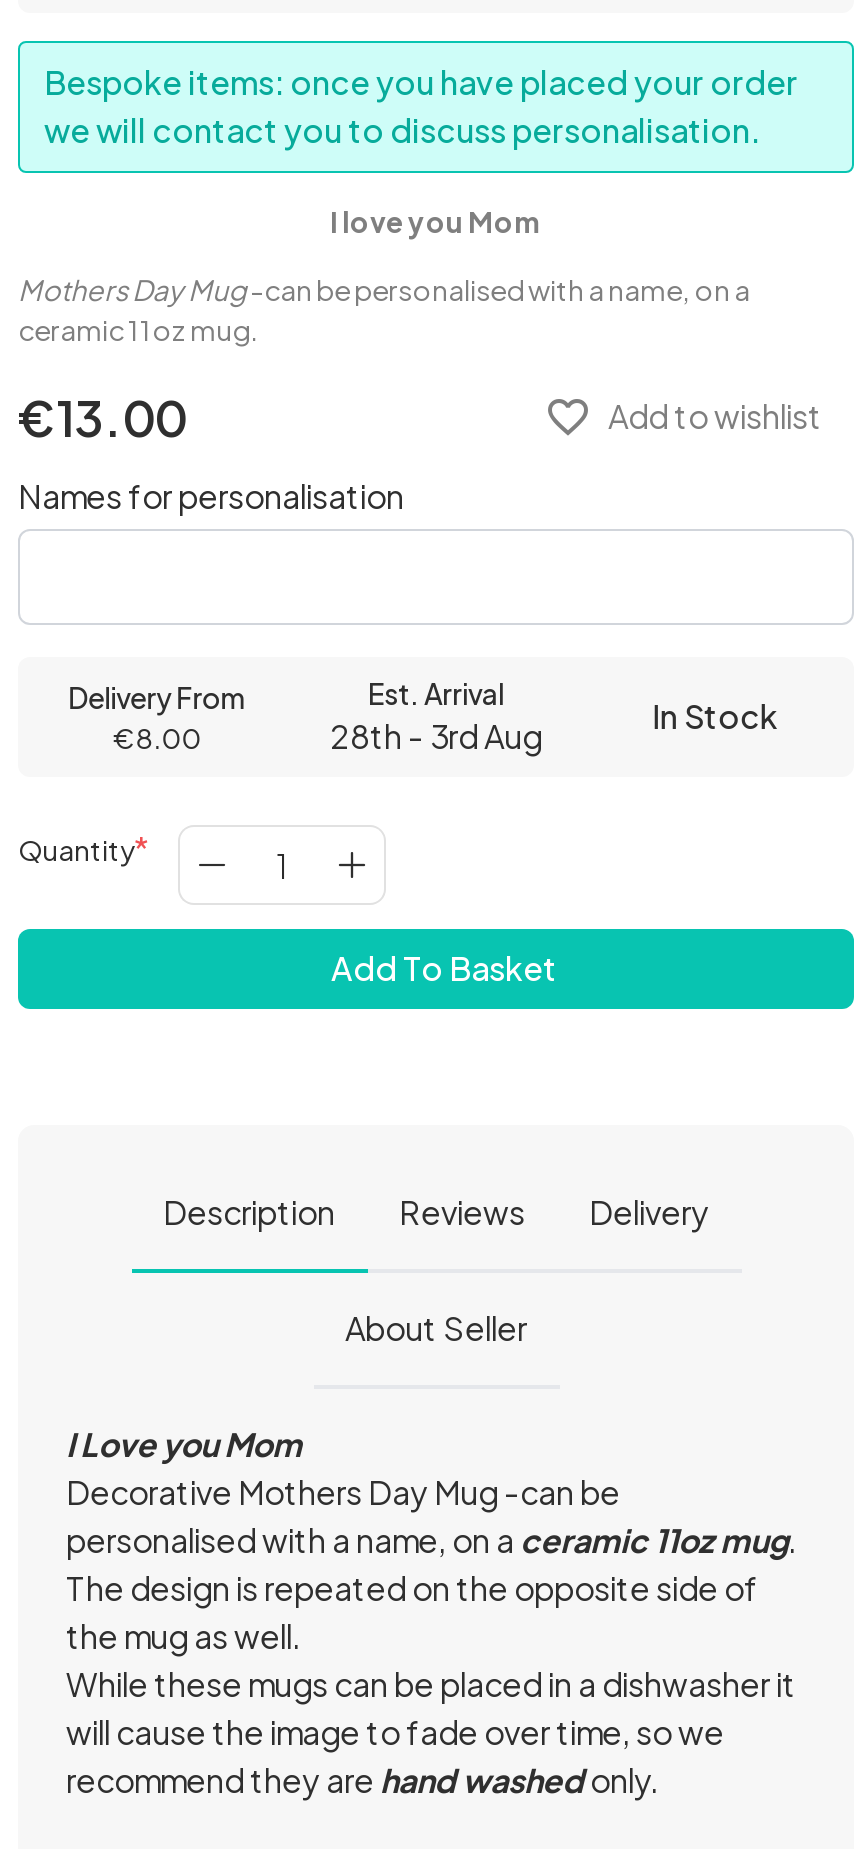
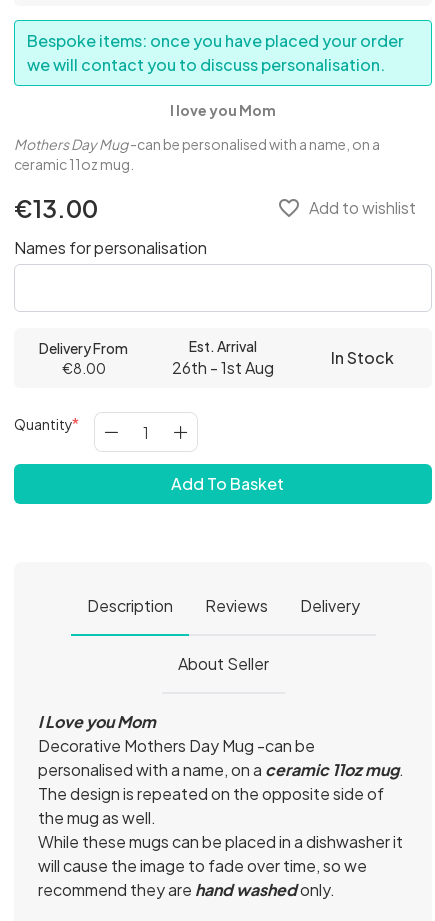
[330,715,542,757] 28th - 3rd Aug -> [172,357,274,378] 26th - 1st Aug

